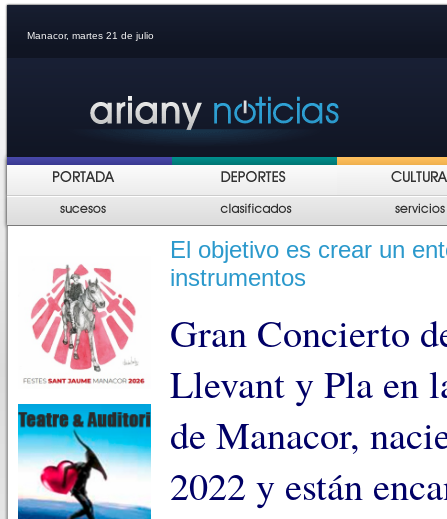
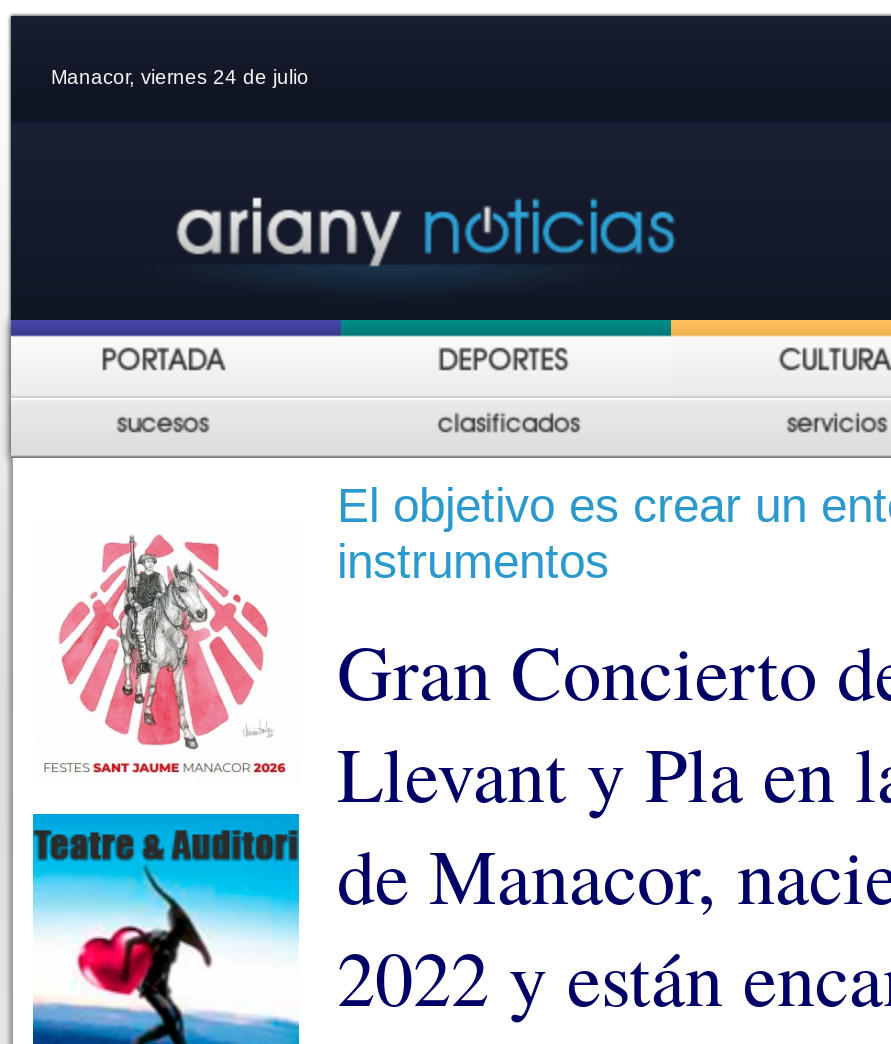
[27,30,154,41] Manacor, martes 21 de julio -> [51,66,309,88] Manacor, viernes 24 de julio

